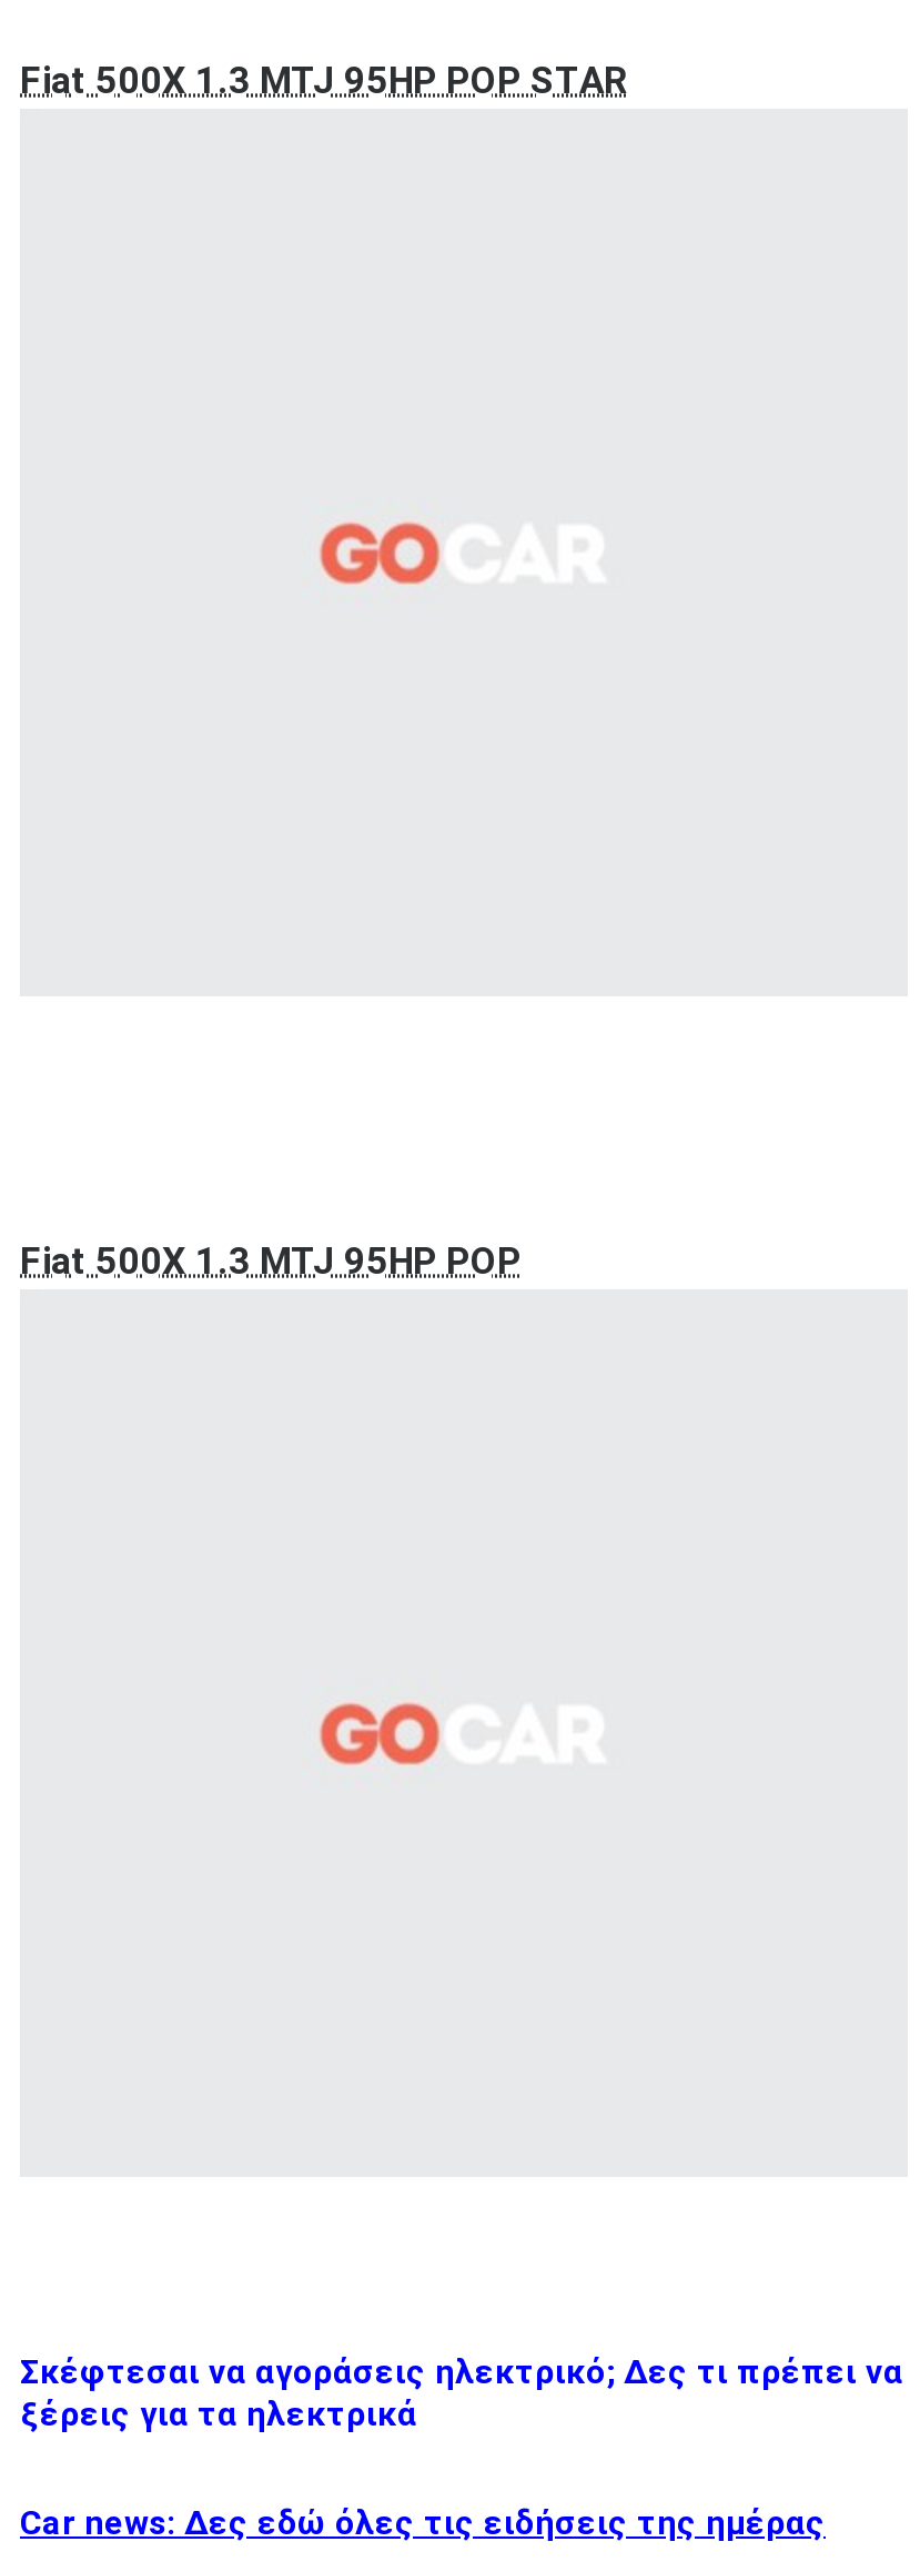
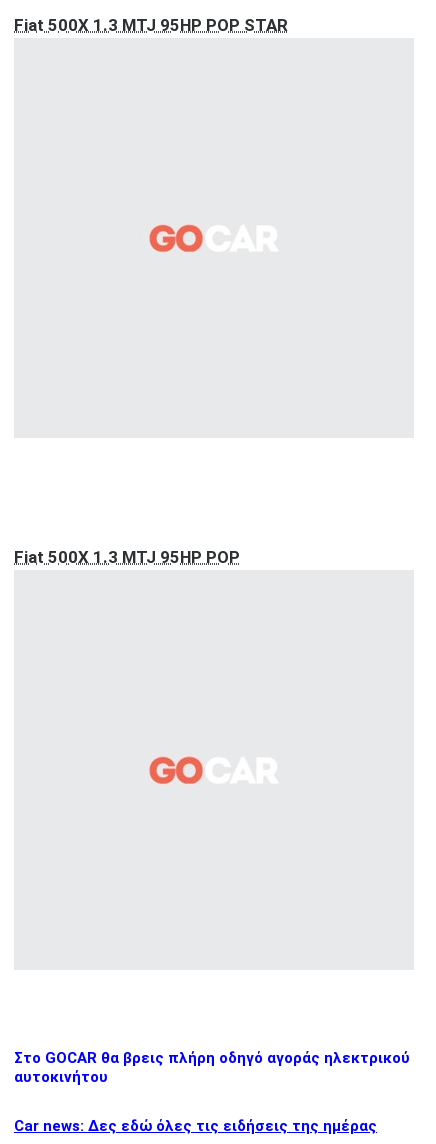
[20,2353,903,2435] Σκέφτεσαι να αγοράσεις ηλεκτρικό; Δες τι πρέπει να | ξέρεις για τα ηλεκτρικά -> [14,1049,410,1086] Στο GOCAR θα βρεις πλήρη οδηγό αγοράς ηλεκτρικού | αυτοκινήτου

